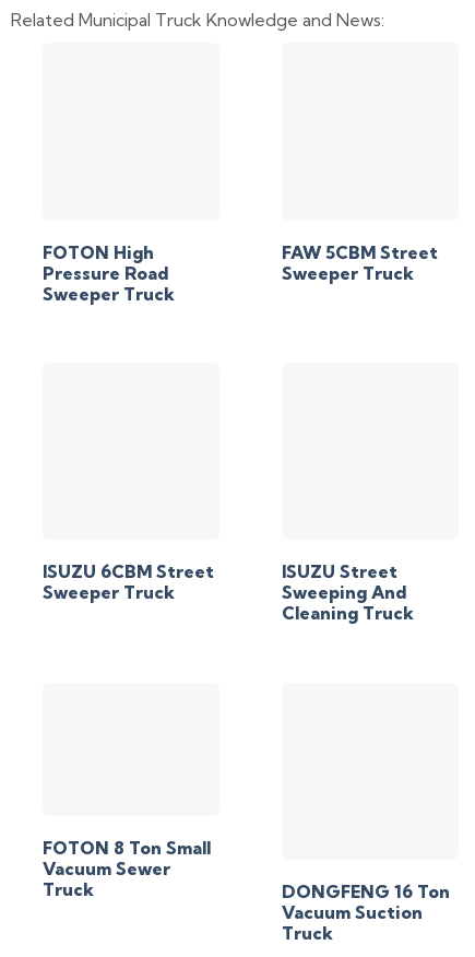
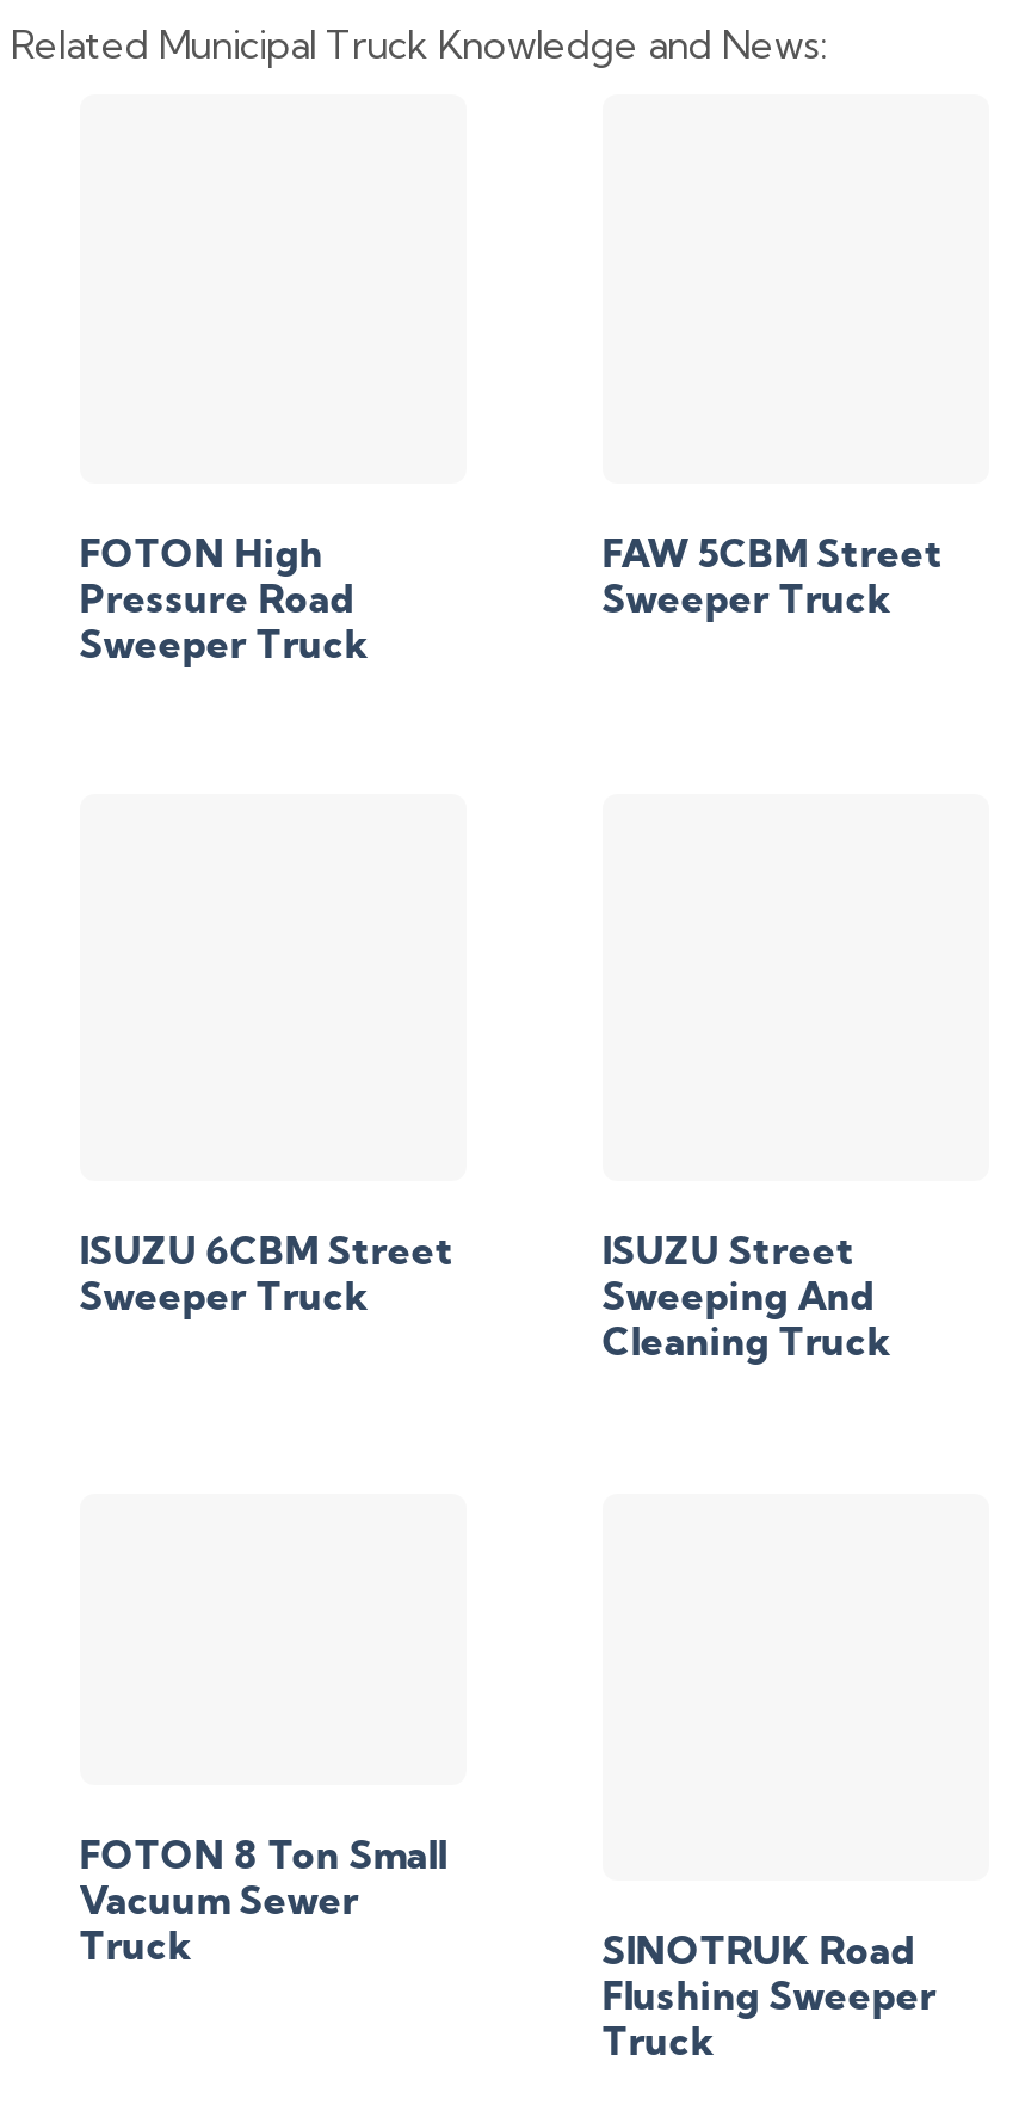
[282,881,450,923] DONGFENG 16 Ton | Vacuum Suction -> [602,1926,936,2020] SINOTRUK Road | Flushing Sweeper

